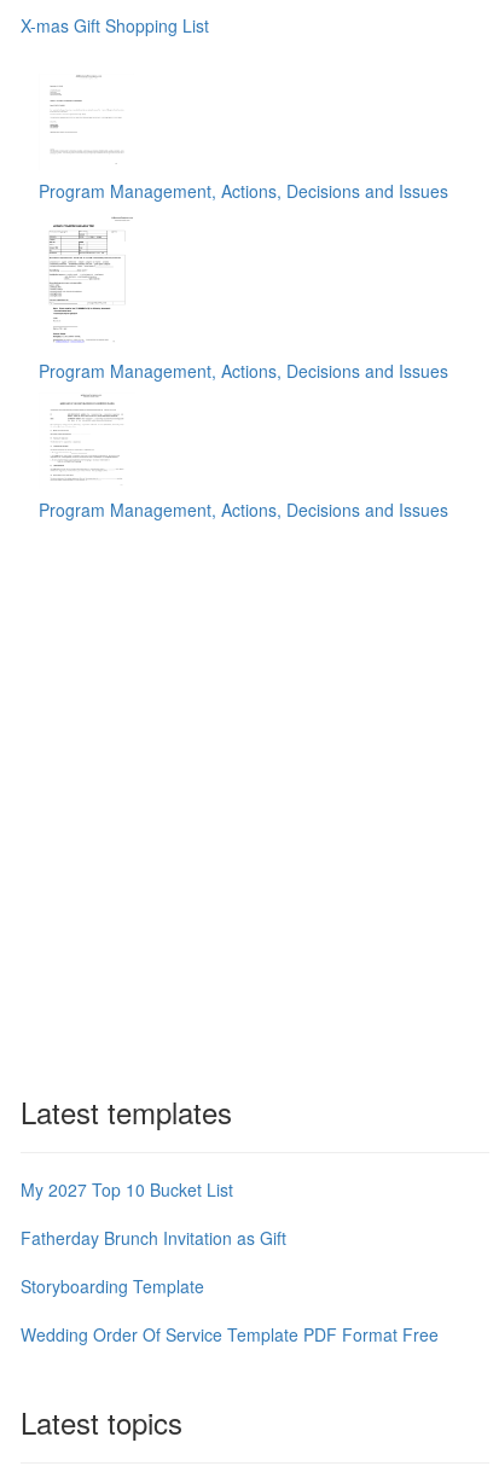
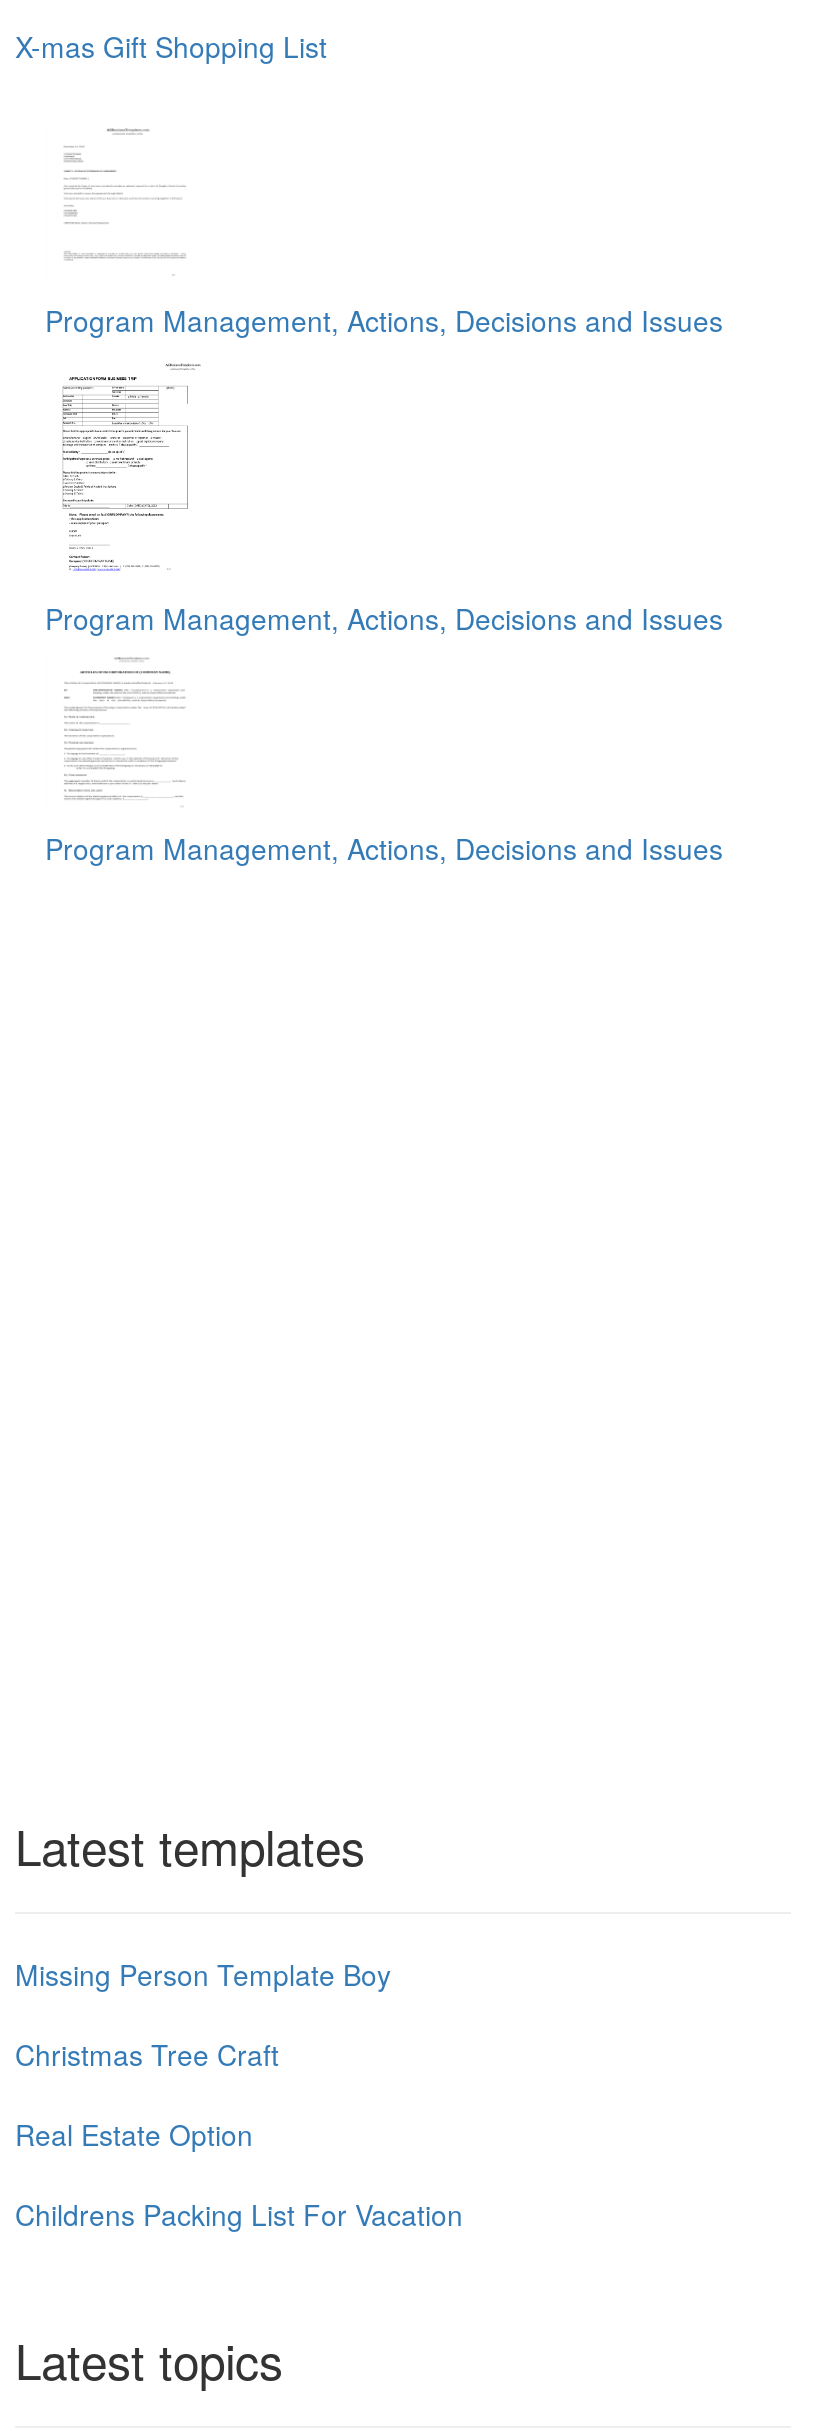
[21,1177,233,1201] My 2027 Top 10 Bucket List -> [15,1953,391,1993] Missing Person Template Boy
[21,1225,286,1249] Fatherday Brunch Invitation as Gift -> [15,2033,279,2073] Christmas Tree Craft
[21,1274,204,1298] Storyboarding Template -> [15,2113,253,2153] Real Estate Option
[21,1322,439,1346] Wedding Order Of Service Template PDF Format Free -> [15,2193,463,2233] Childrens Packing List For Vacation

